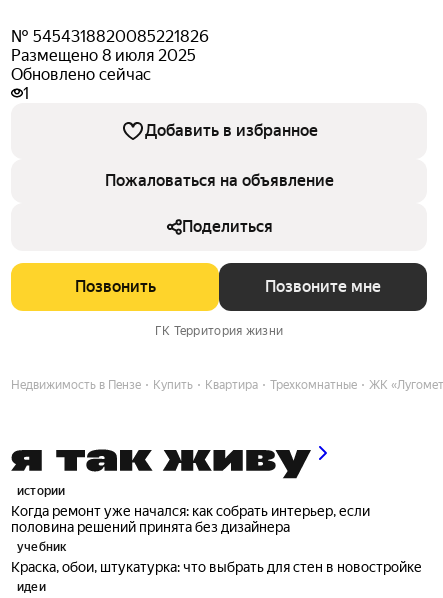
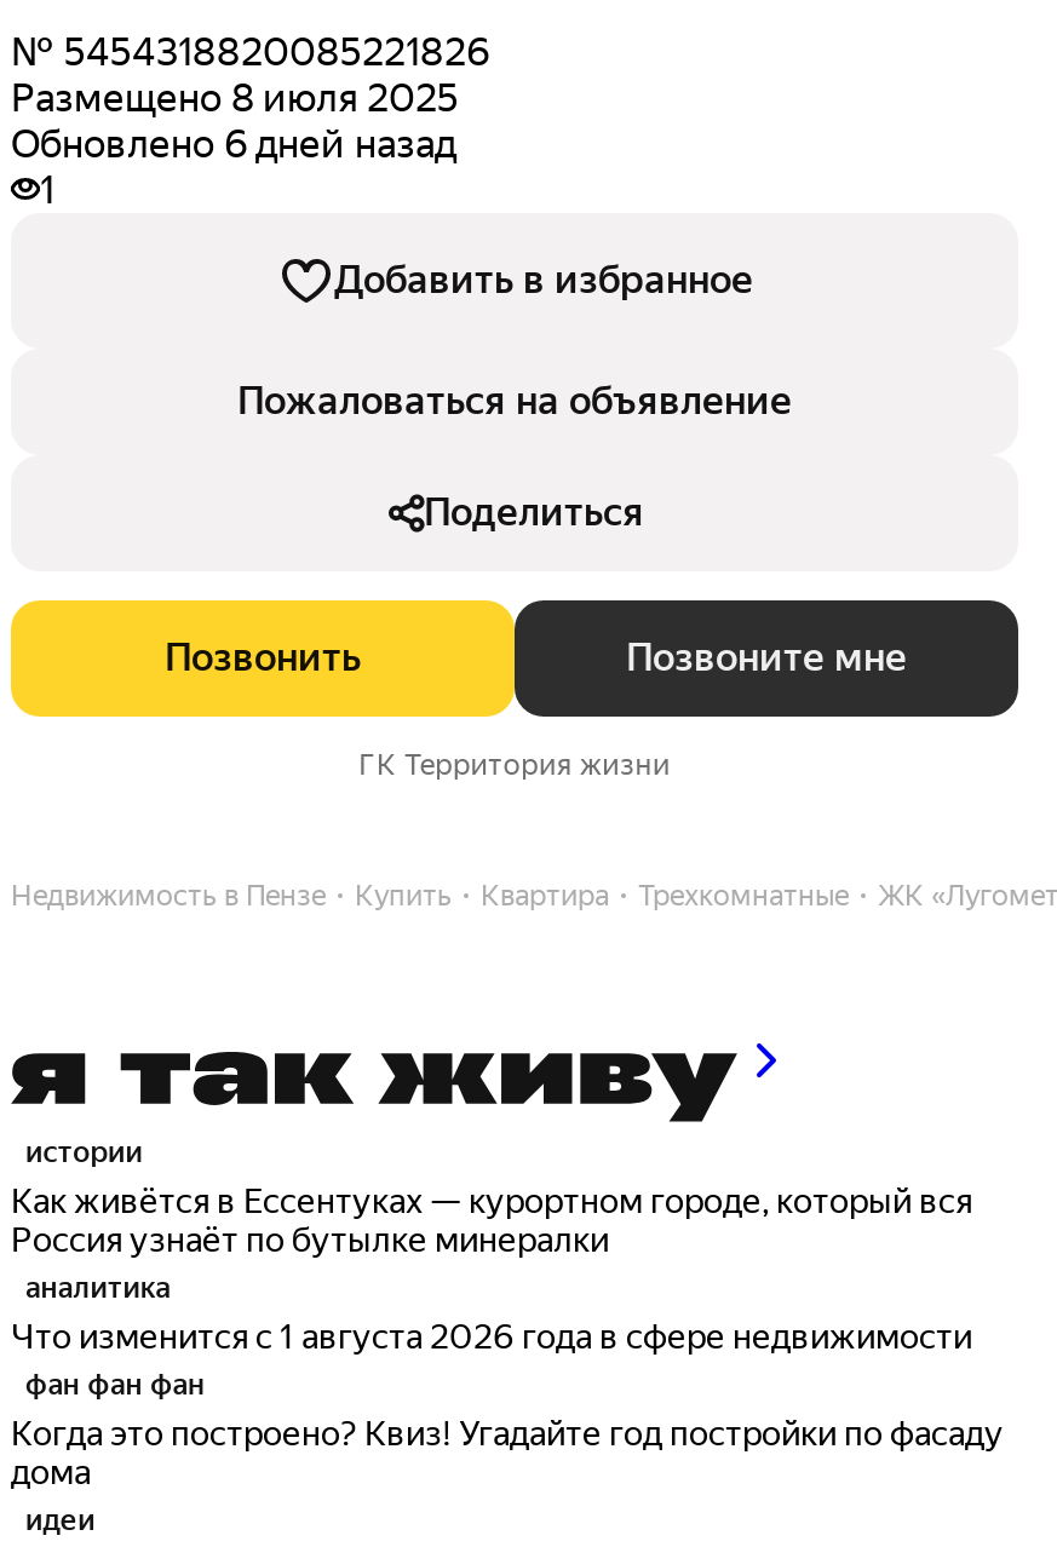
[11,65,151,84] Обновлено сейчас -> [11,122,456,168] Обновлено 6 дней назад
[11,503,422,575] Когда ремонт уже начался: как собрать интерьер, если | половина решений принята без дизайнера | учебник | Краска, обои, штукатурка: что выбрать для стен в новостройке -> [11,1181,1004,1491] Как живётся в Ессентуках — курортном городе, который вся | Россия узнаёт по бутылке минералки | аналитика | Что изменится с 1 августа 2026 года в сфере недвижимости | фан фан фан | Когда это построено? Квиз! Угадайте год постройки по фасаду | дома

